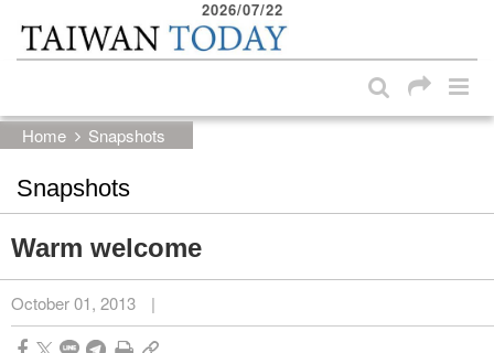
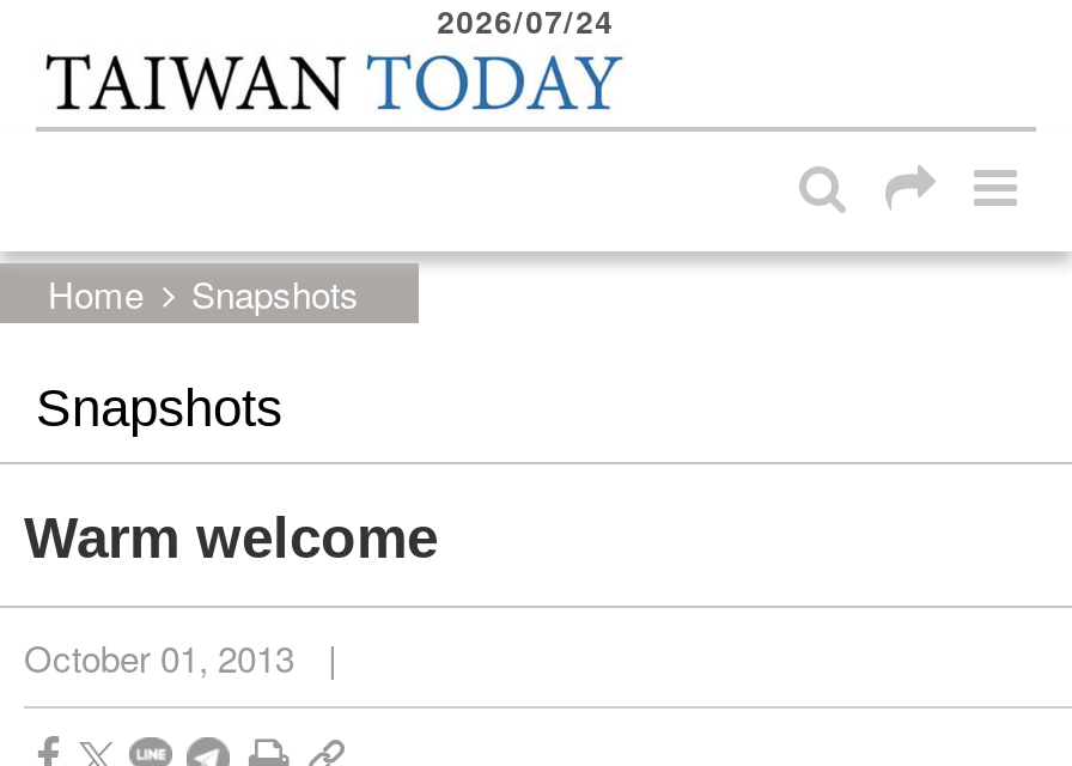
[201,0,283,20] 2026/07/22 -> [437,0,614,43] 2026/07/24

